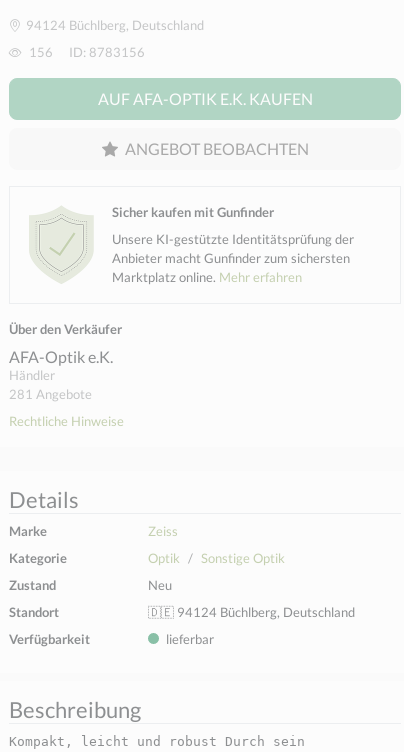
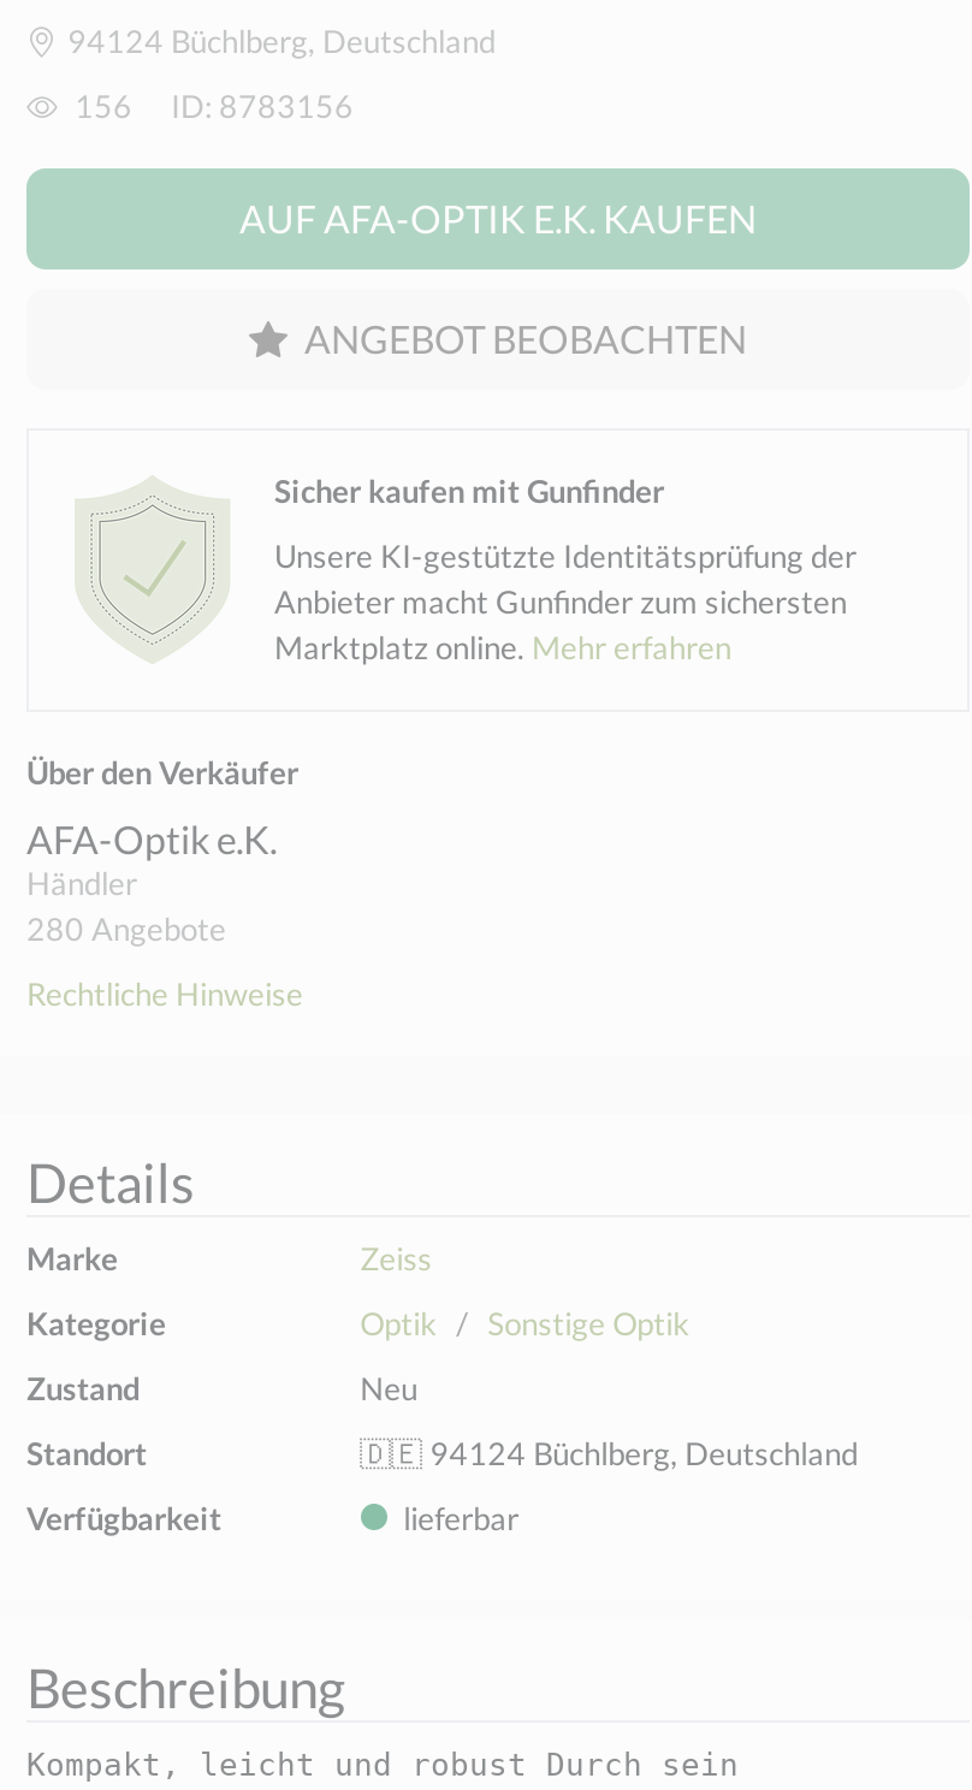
[9,386,92,402] 281 Angebote -> [26,909,226,948] 280 Angebote

